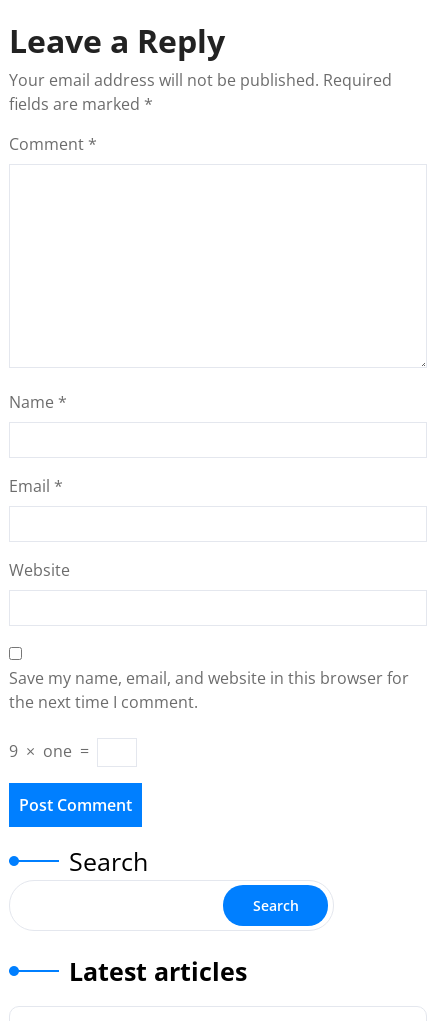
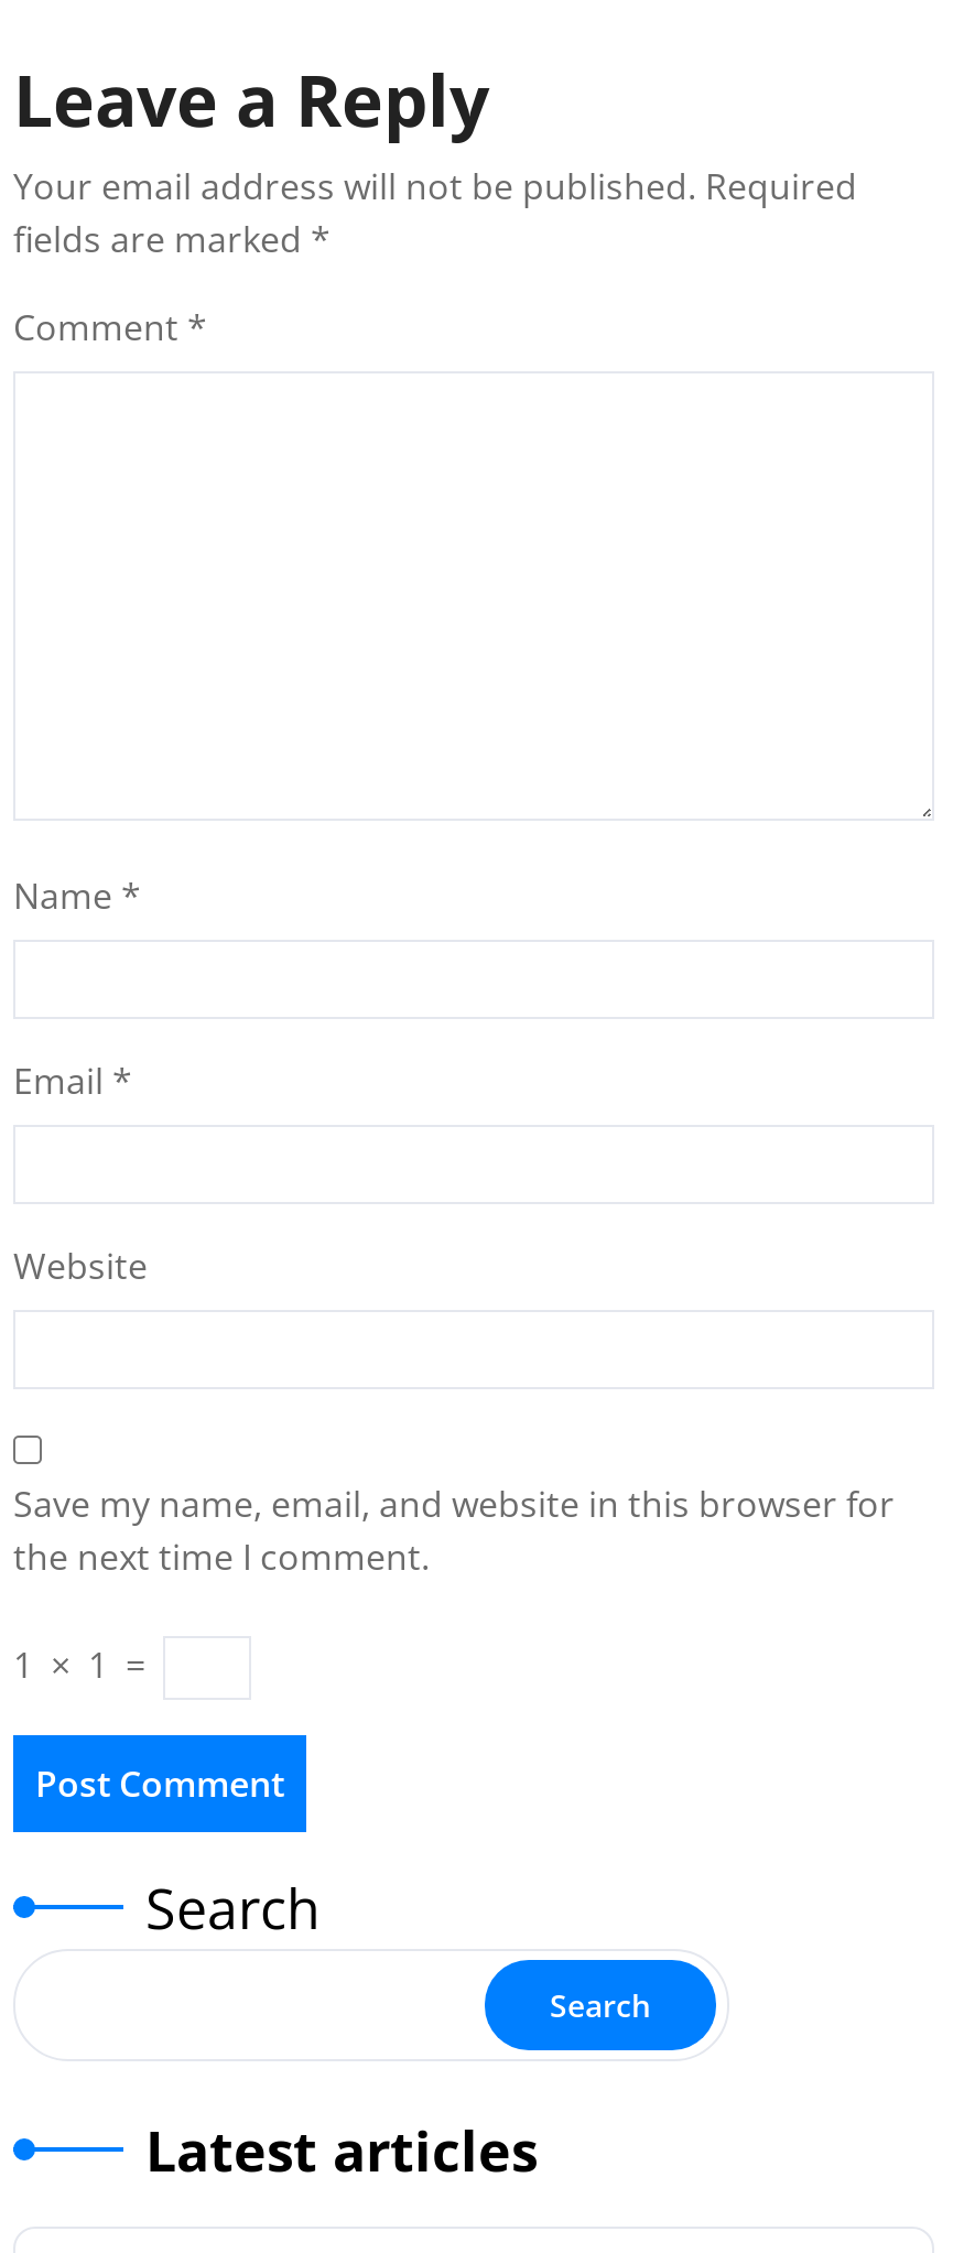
[9,740,93,762] 9 × one = -> [13,1640,154,1689] 1 × 1 =

